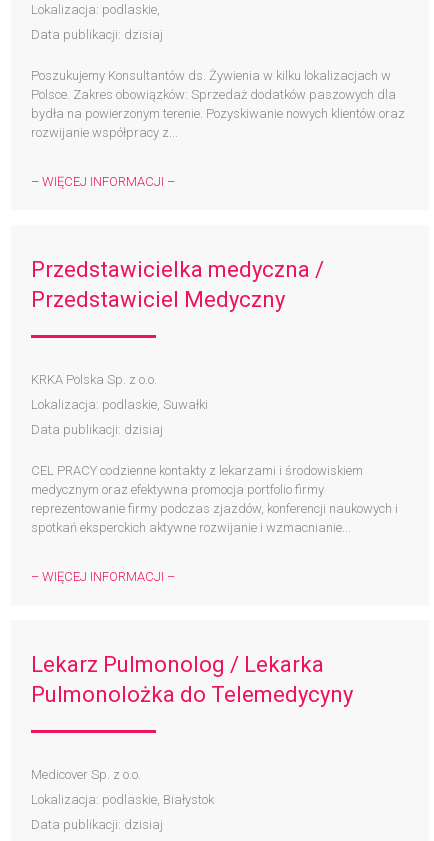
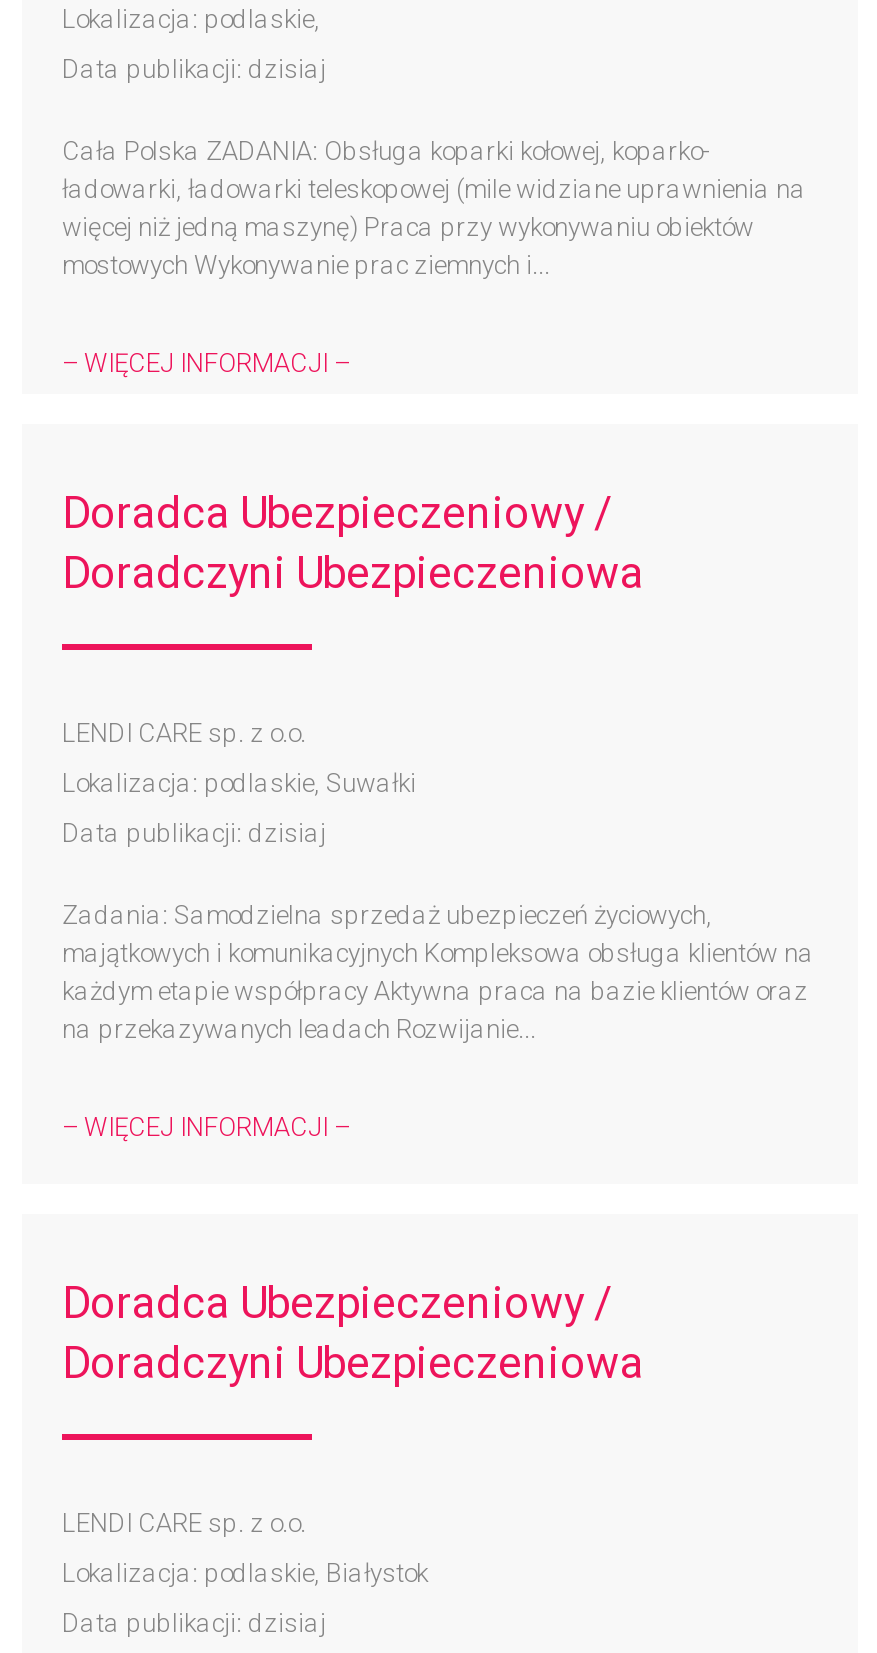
[31,68,405,140] Poszukujemy Konsultantów ds. Żywienia w kilku lokalizacjach w | Polsce. Zakres obowiązków: Sprzedaż dodatków paszowych dla | bydła na powierzonym terenie. Pozyskiwanie nowych klientów oraz | rozwijanie współpracy z... -> [62,136,806,280] Cała Polska ZADANIA: Obsługa koparki kołowej, koparko- | ładowarki, ładowarki teleskopowej (mile widziane uprawnienia na | więcej niż jedną maszynę) Praca przy wykonywaniu obiektów | mostowych Wykonywanie prac ziemnych i...
[31,257,324,312] Przedstawicielka medyczna / | Przedstawiciel Medyczny -> [62,488,644,598] Doradca Ubezpieczeniowy / | Doradczyni Ubezpieczeniowa
[31,372,157,387] KRKA Polska Sp. z o.o. -> [62,718,306,748] LENDI CARE sp. z o.o.
[31,463,398,535] CEL PRACY codzienne kontakty z lekarzami i środowiskiem | medycznym oraz efektywna promocja portfolio firmy | reprezentowanie firmy podczas zjazdów, konferencji naukowych i | spotkań eksperckich aktywne rozwijanie i wzmacnianie... -> [62,900,814,1044] Zadania: Samodzielna sprzedaż ubezpieczeń życiowych, | majątkowych i komunikacyjnych Kompleksowa obsługa klientów na | każdym etapie współpracy Aktywna praca na bazie klientów oraz | na przekazywanych leadach Rozwijanie...
[31,652,353,707] Lekarz Pulmonolog / Lekarka | Pulmonolożka do Telemedycyny -> [62,1278,644,1388] Doradca Ubezpieczeniowy / | Doradczyni Ubezpieczeniowa
[31,767,141,782] Medicover Sp. z o.o. -> [62,1508,306,1538] LENDI CARE sp. z o.o.

